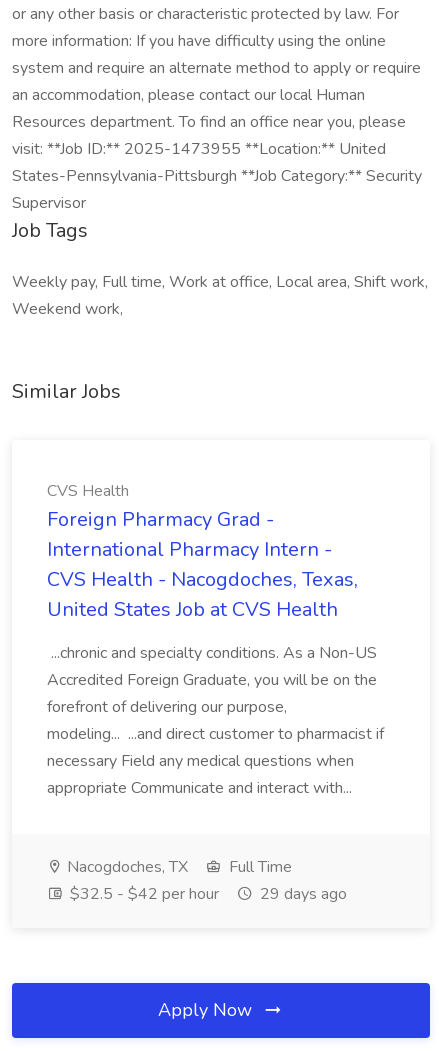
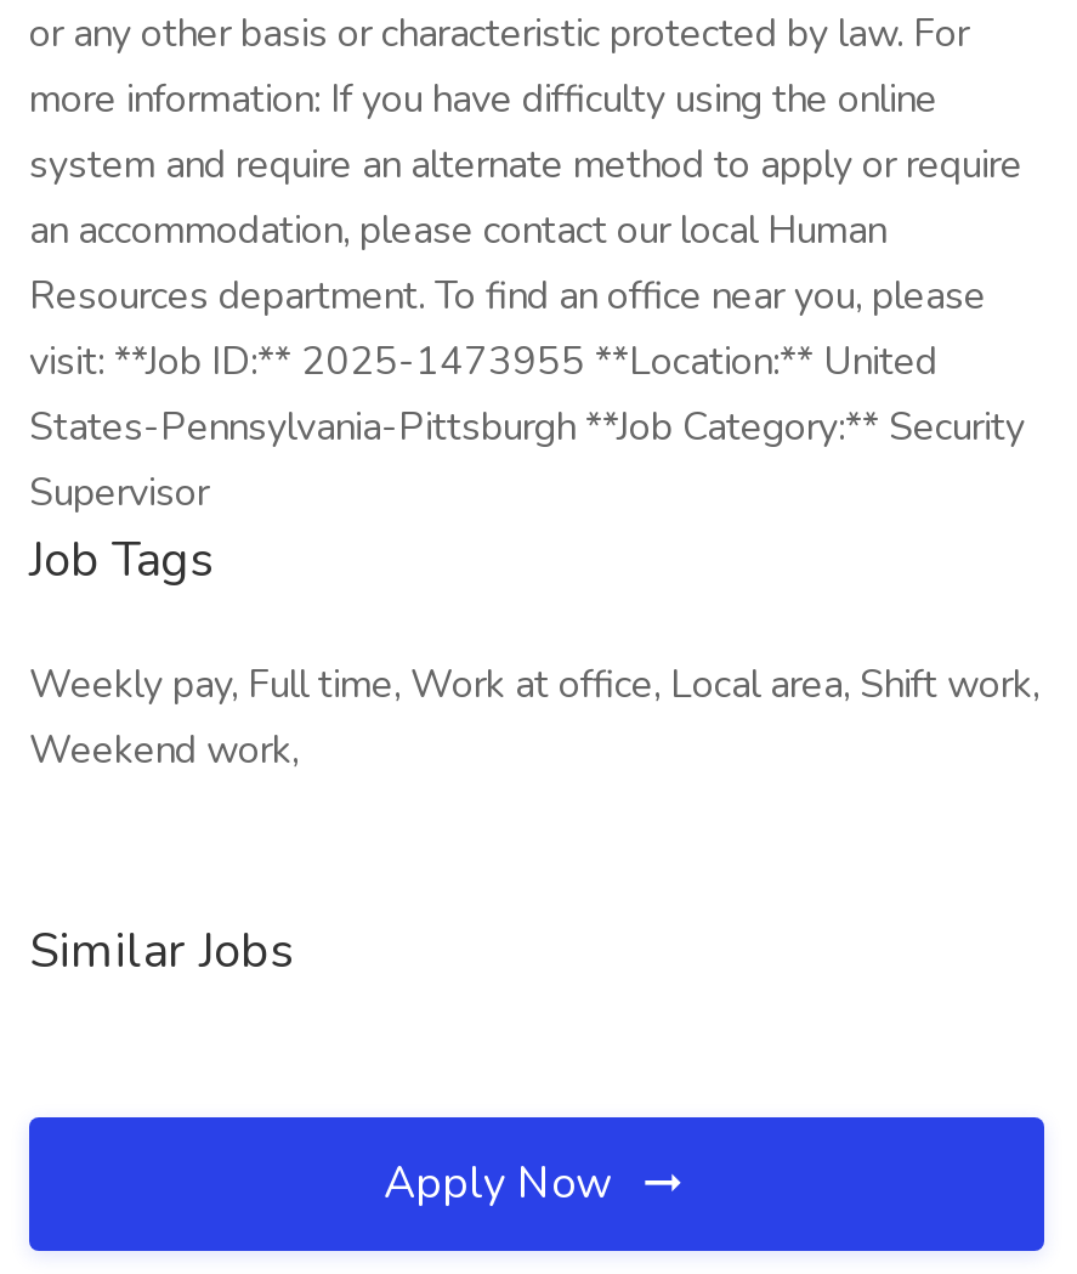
[47,480,384,799] CVS Health | Foreign Pharmacy Grad - | International Pharmacy Intern - | CVS Health - Nacogdoches, Texas, | United States Job at CVS Health | ...chronic and specialty conditions. As a Non-US | Accredited Foreign Graduate, you will be on the | forefront of delivering our purpose, | modeling... ...and direct customer to pharmacist if | necessary Field any medical questions when | appropriate Communicate and interact with... -> none
[63,856,347,905] Nacogdoches, TX | Full Time | $32.5 - $42 per hour | 29 days ago -> none

